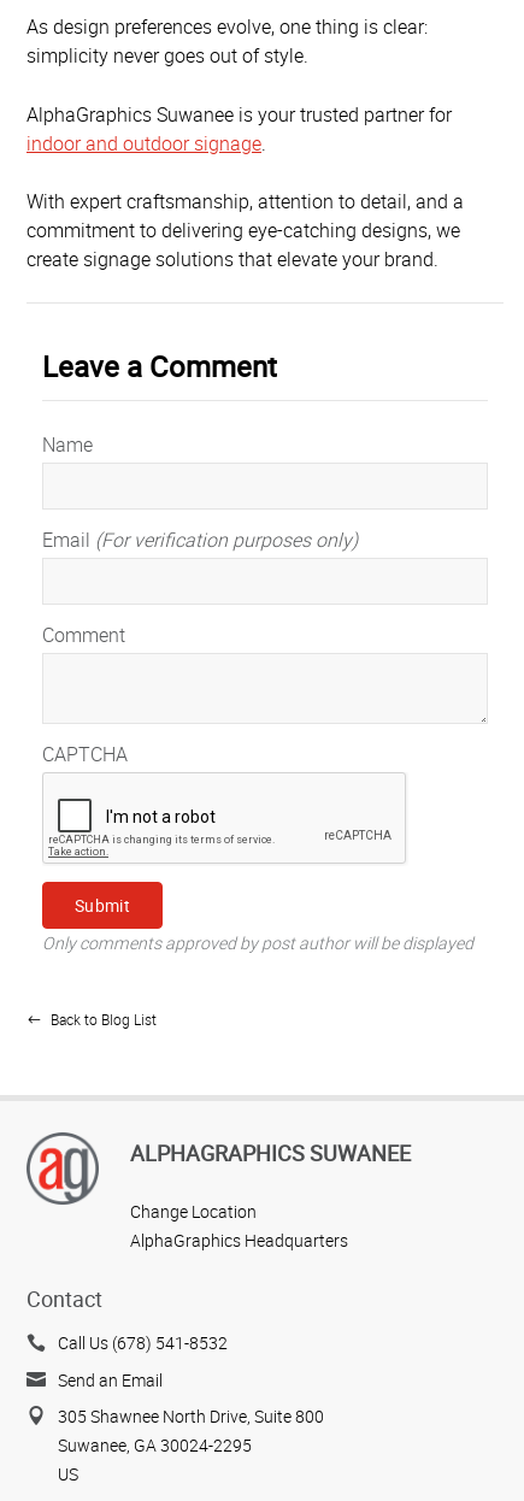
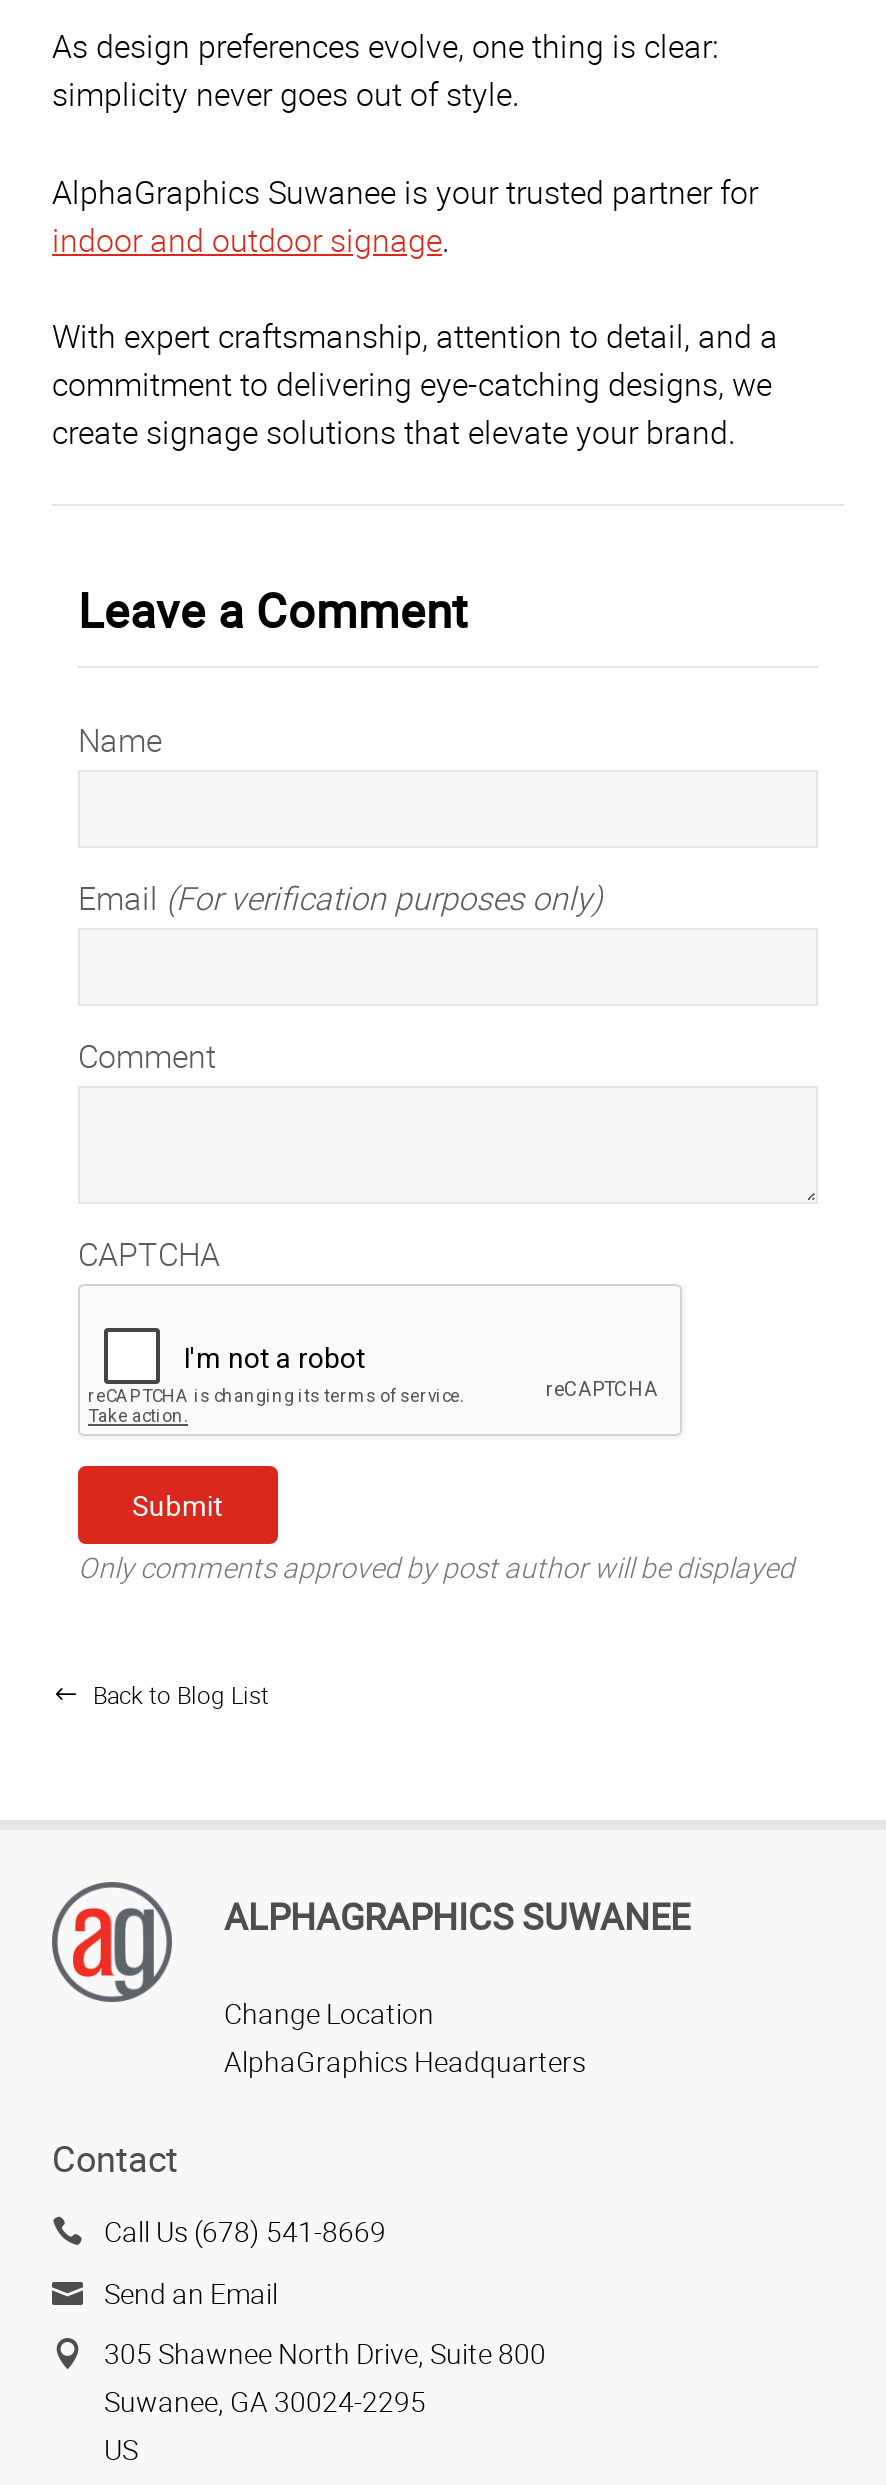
[58,1332,228,1355] Call Us (678) 541-8532 -> [104,2213,386,2251] Call Us (678) 541-8669

